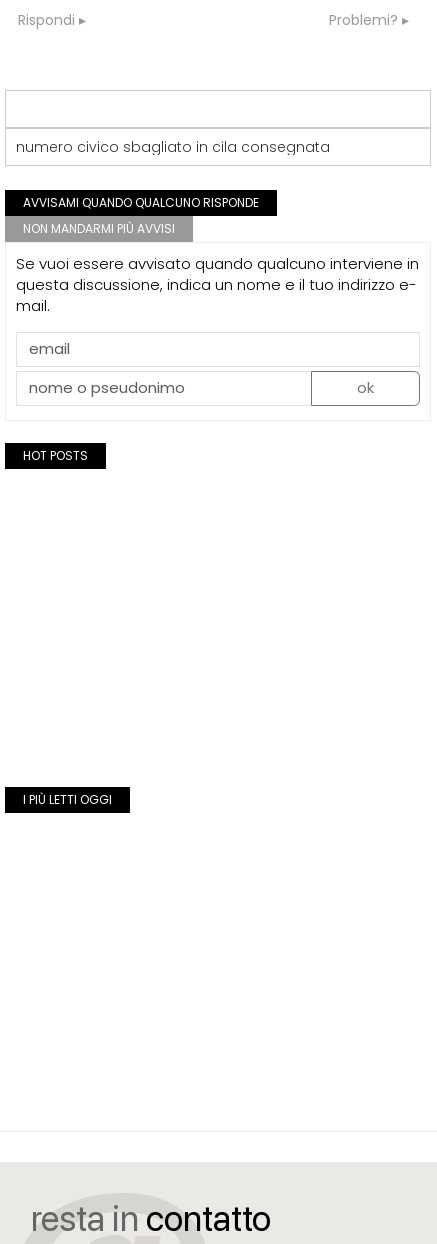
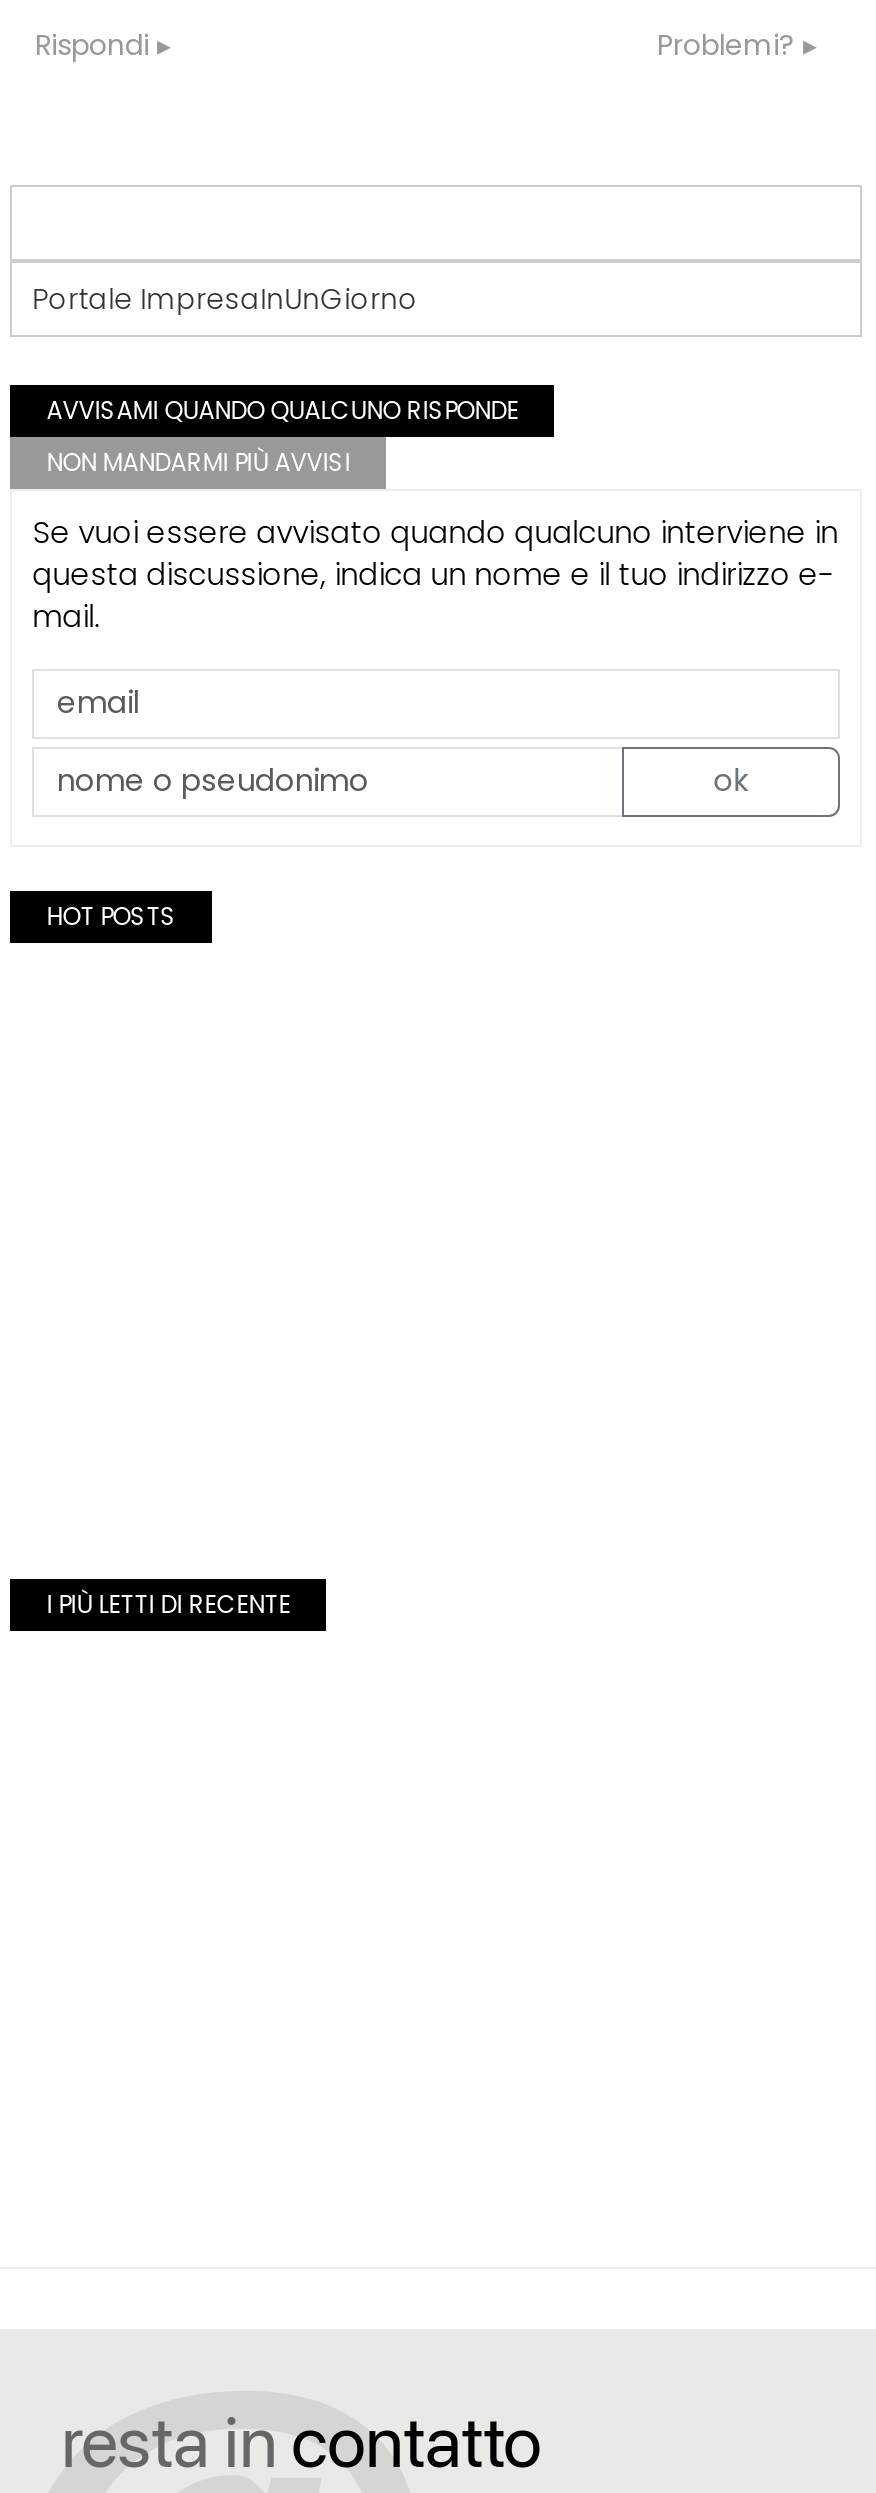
[16,137,330,157] numero civico sbagliato in cila consegnata -> [32,279,418,319] Portale ImpresaInUnGiorno
[23,791,112,808] I PIÙ LETTI OGGI -> [46,1587,290,1621] I PIÙ LETTI DI RECENTE

